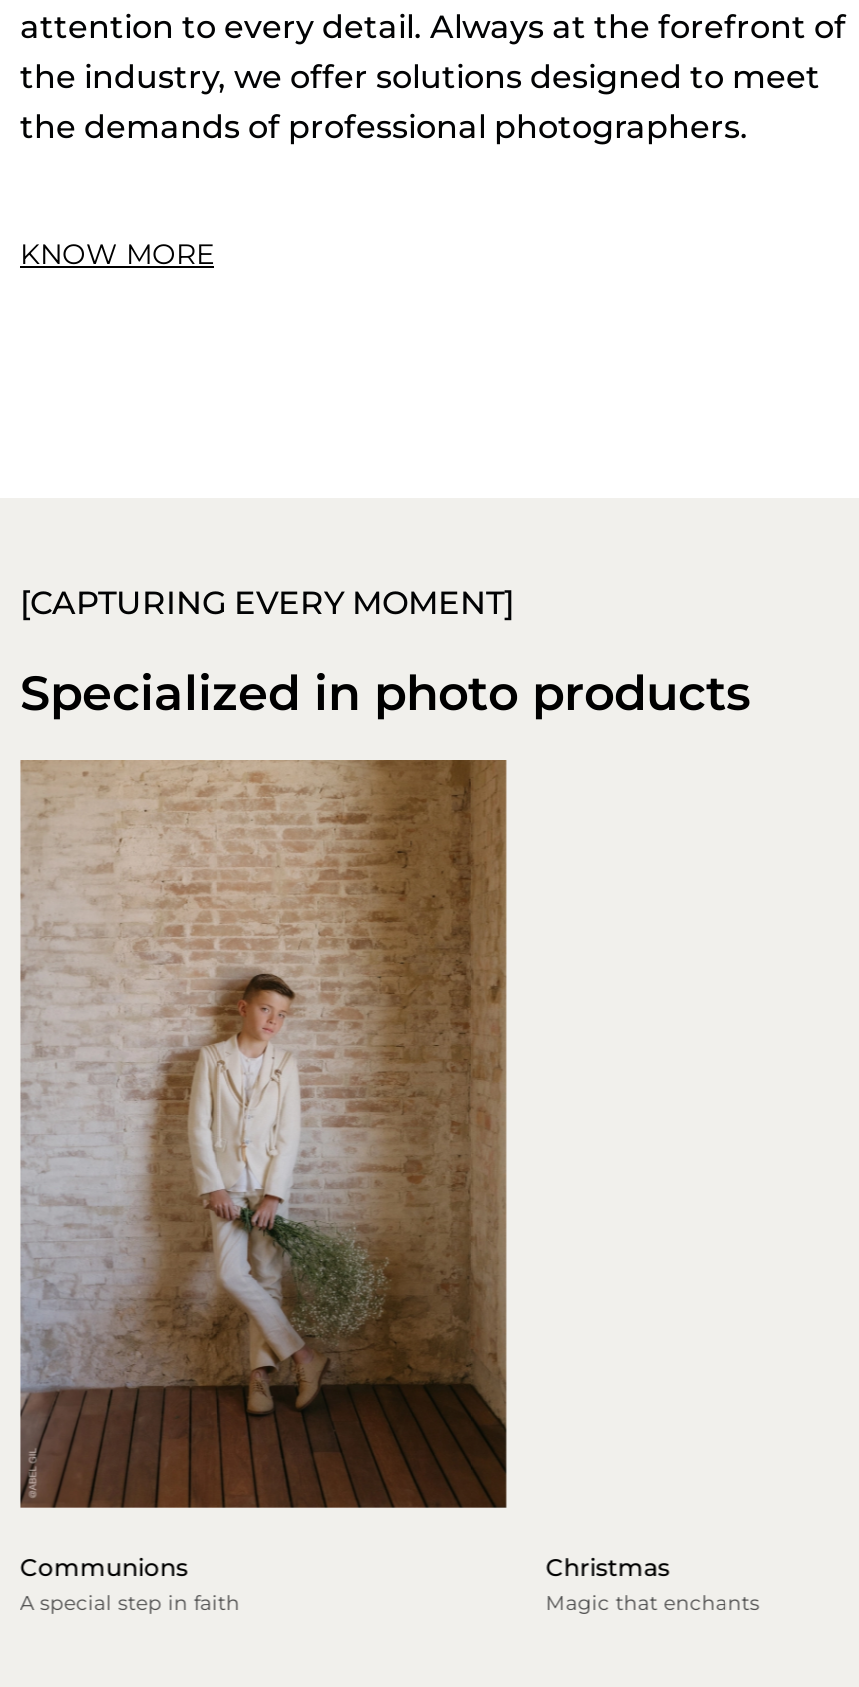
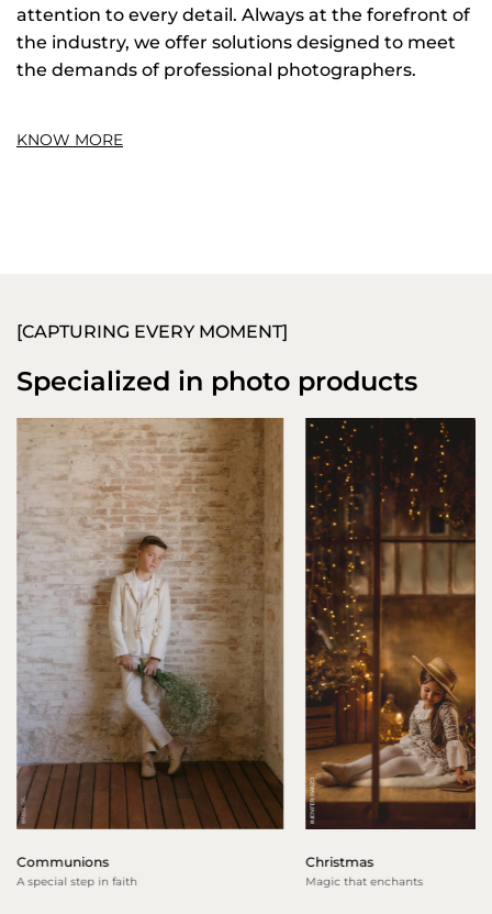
none -> [304,417,477,830] [image]

